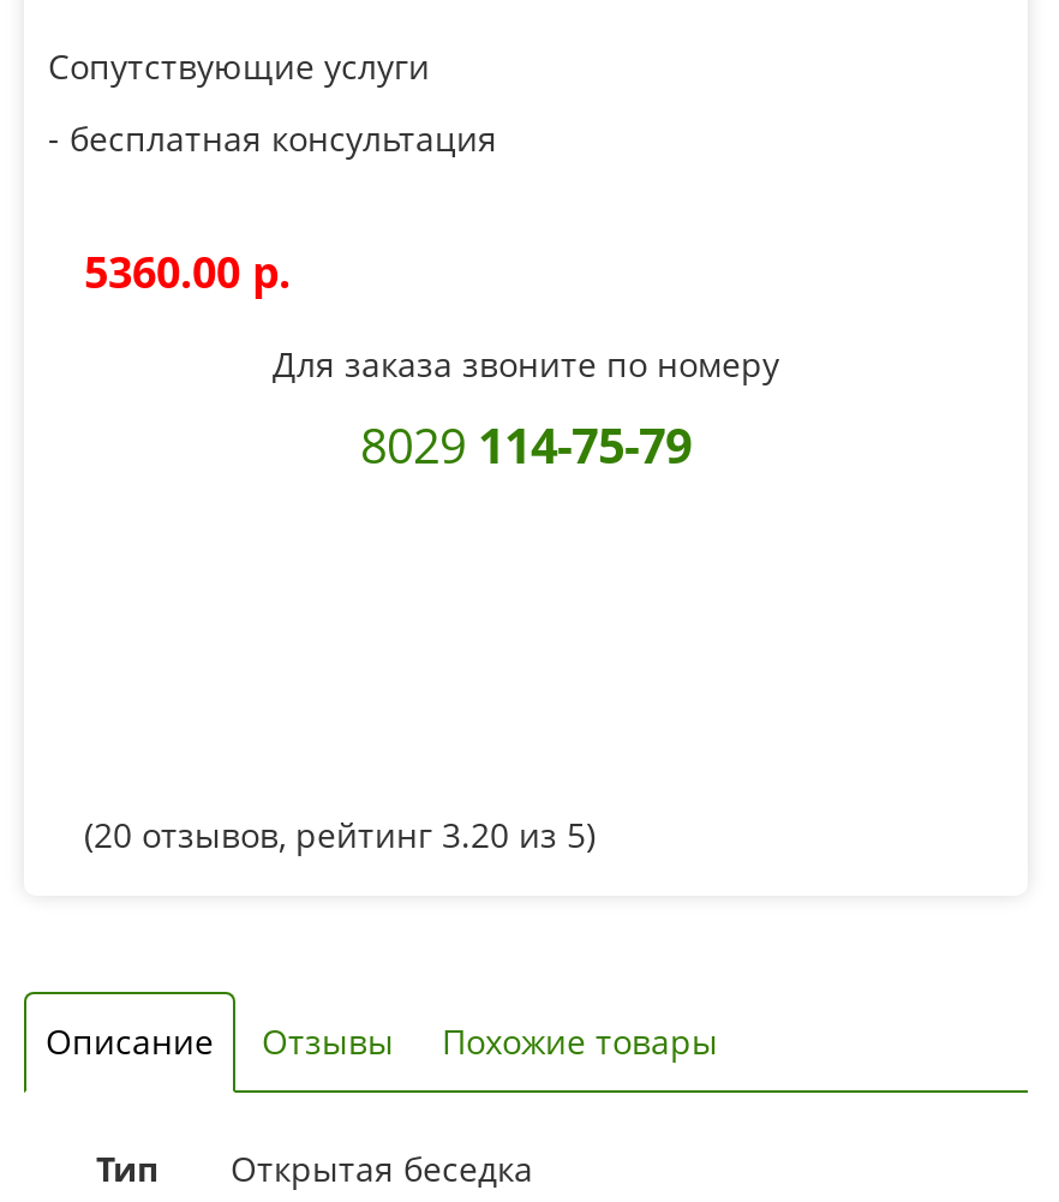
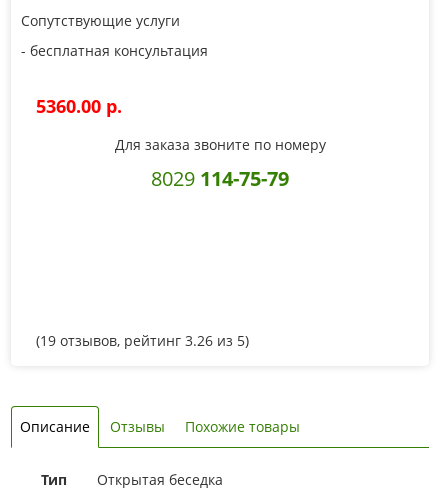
[84,812,596,858] (20 отзывов, рейтинг 3.20 из 5) -> [36,331,249,350] (19 отзывов, рейтинг 3.26 из 5)

